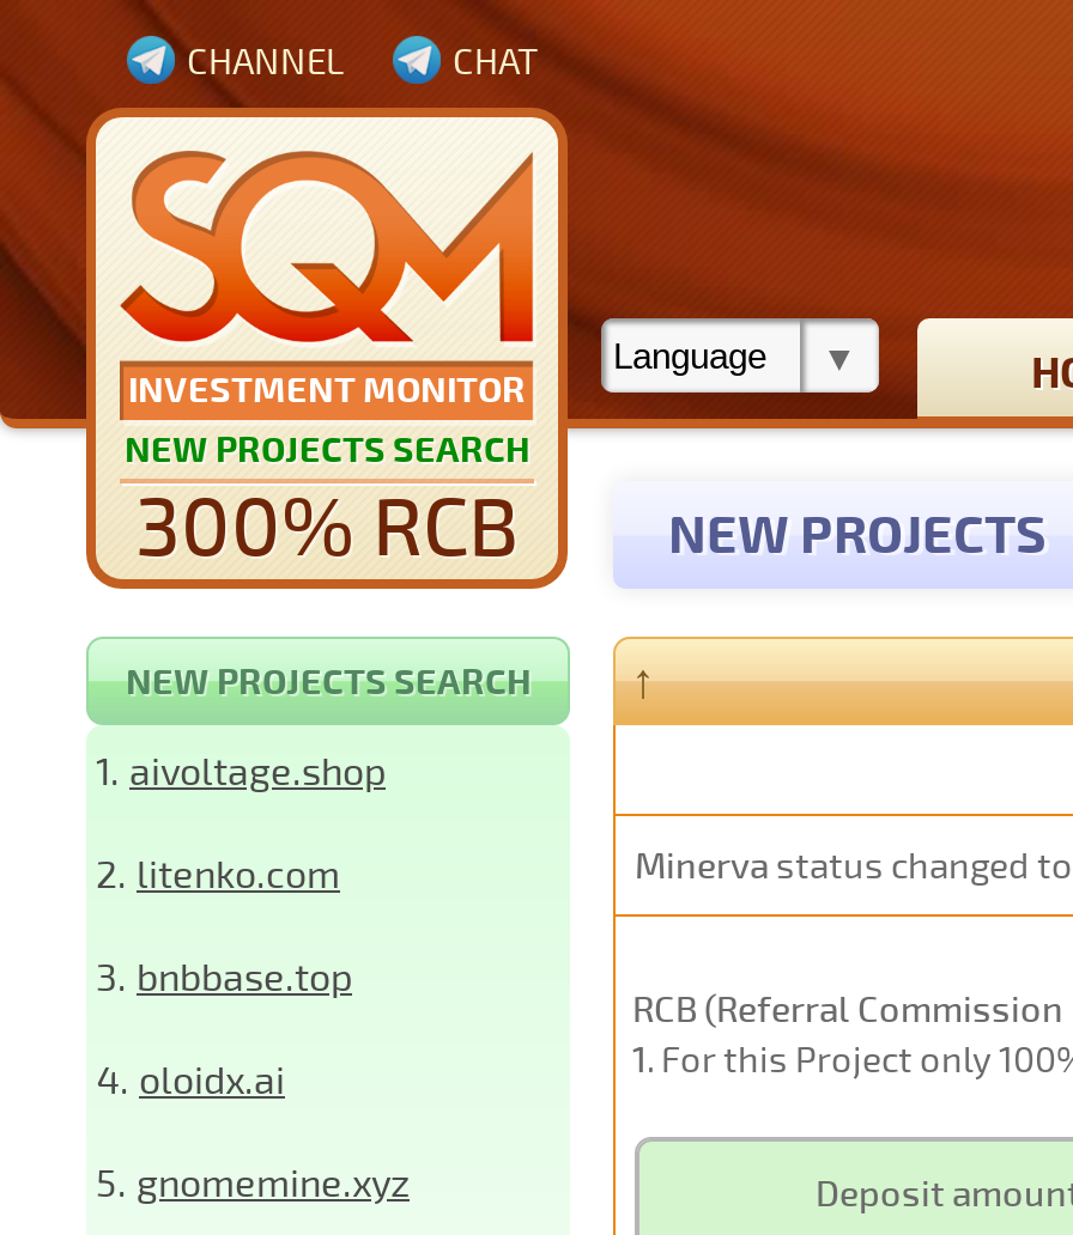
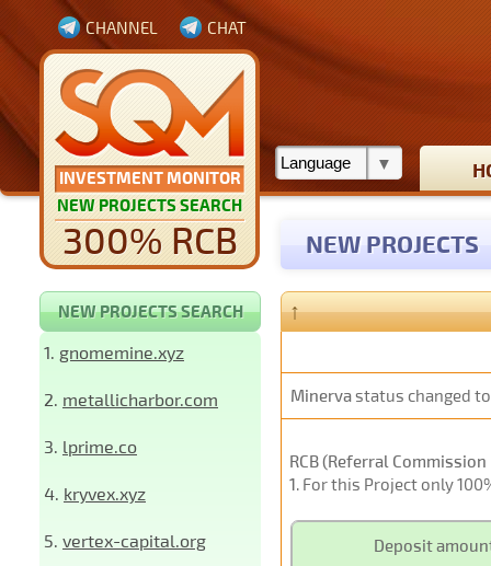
[96,747,386,792] 1. aivoltage.shop -> [44,342,184,362] 1. gnomemine.xyz
[96,850,340,895] 2. litenko.com -> [44,389,218,409] 2. metallicharbor.com
[96,953,352,998] 3. bnbbase.top -> [44,436,137,457] 3. lprime.co
[96,1055,285,1101] 4. oloidx.ai -> [44,483,146,504] 4. kryvex.xyz
[96,1158,410,1204] 5. gnomemine.xyz -> [44,530,206,551] 5. vertex-capital.org

